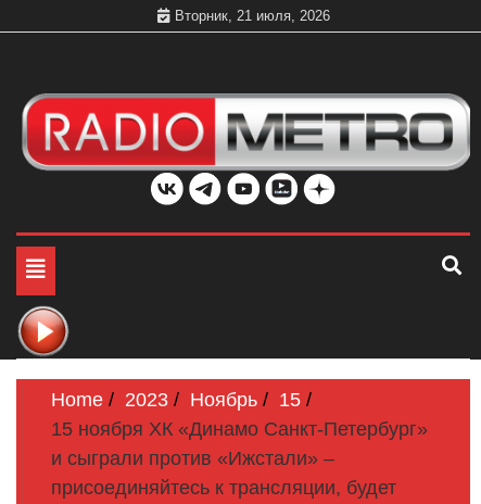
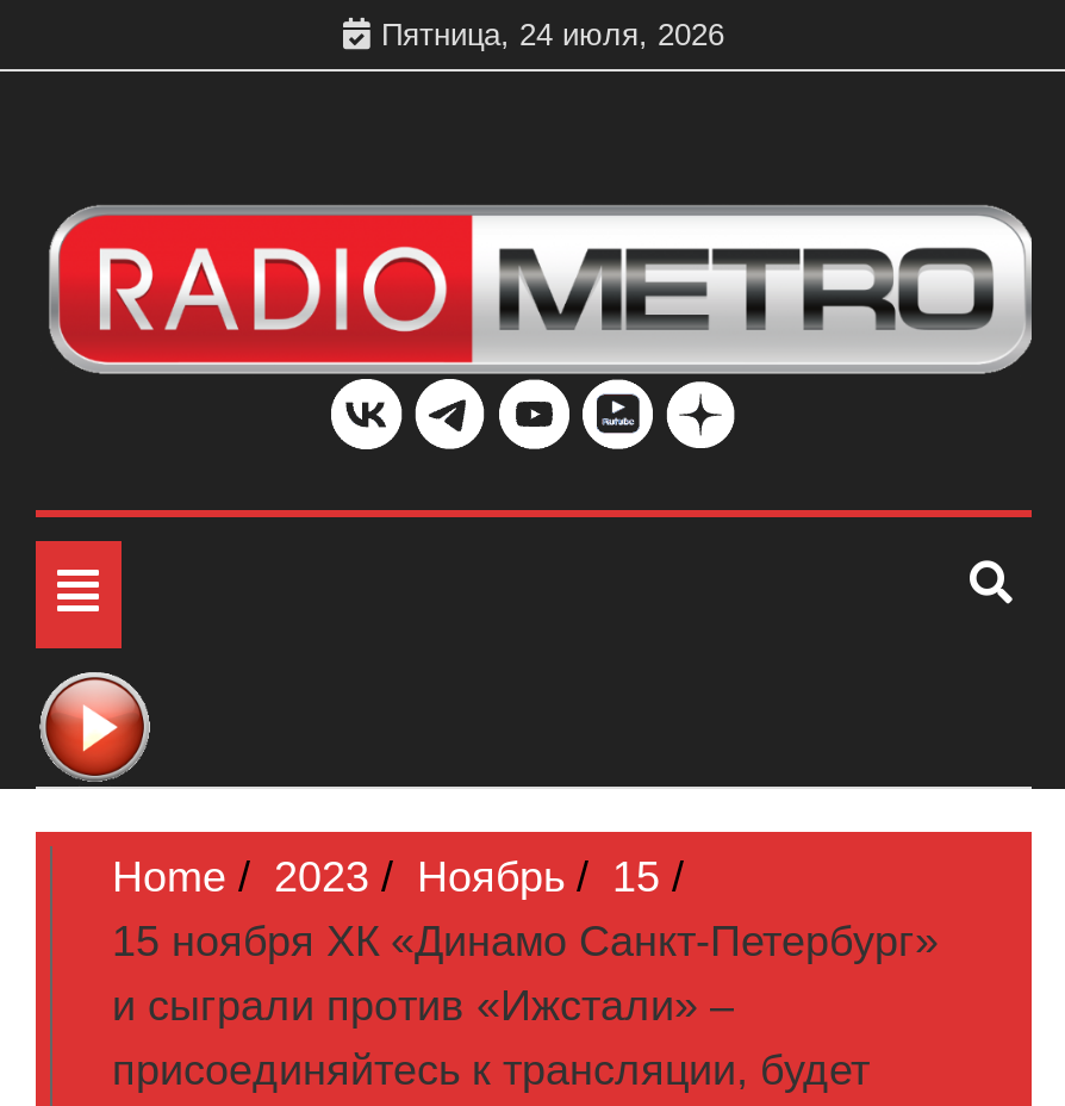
[174,8,330,24] Вторник, 21 июля, 2026 -> [381,17,724,52] Пятница, 24 июля, 2026

